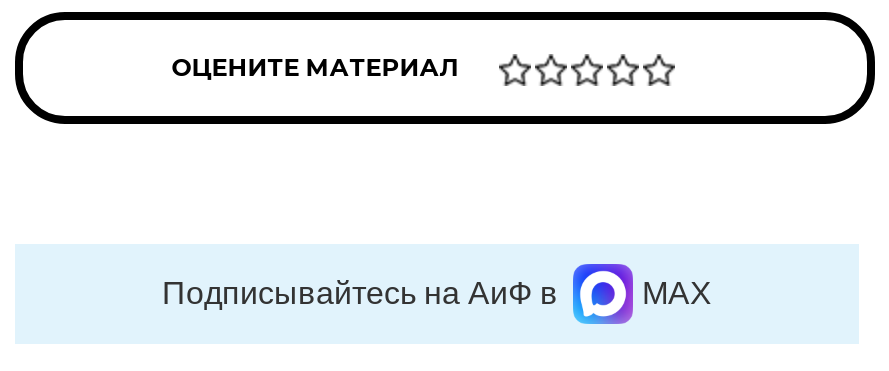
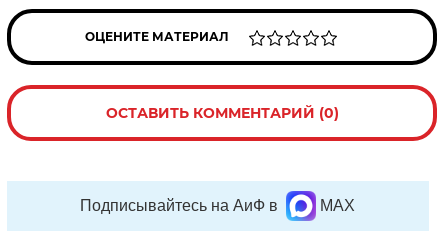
none -> [106,104,339,122] ОСТАВИТЬ КОММЕНТАРИЙ (0)

